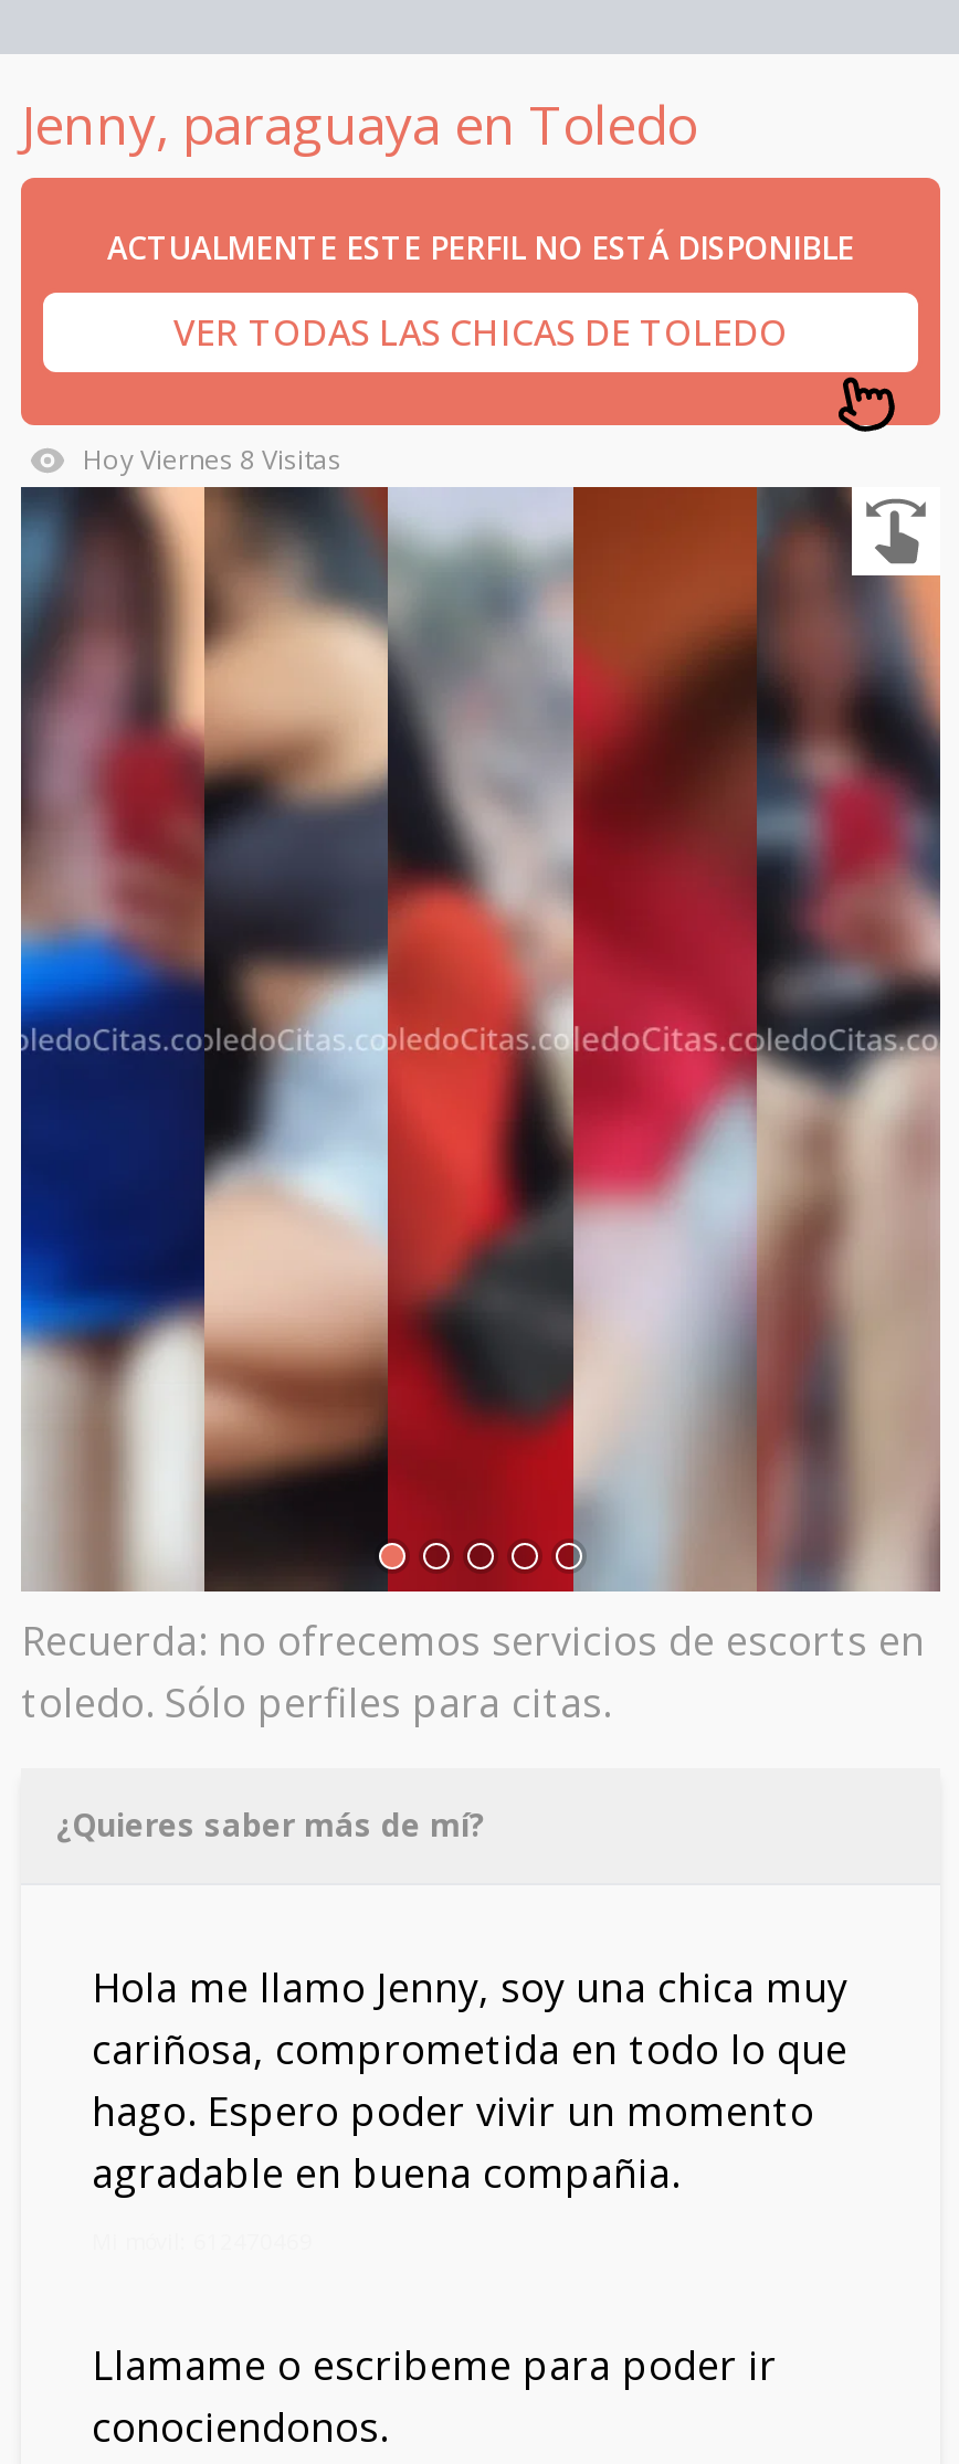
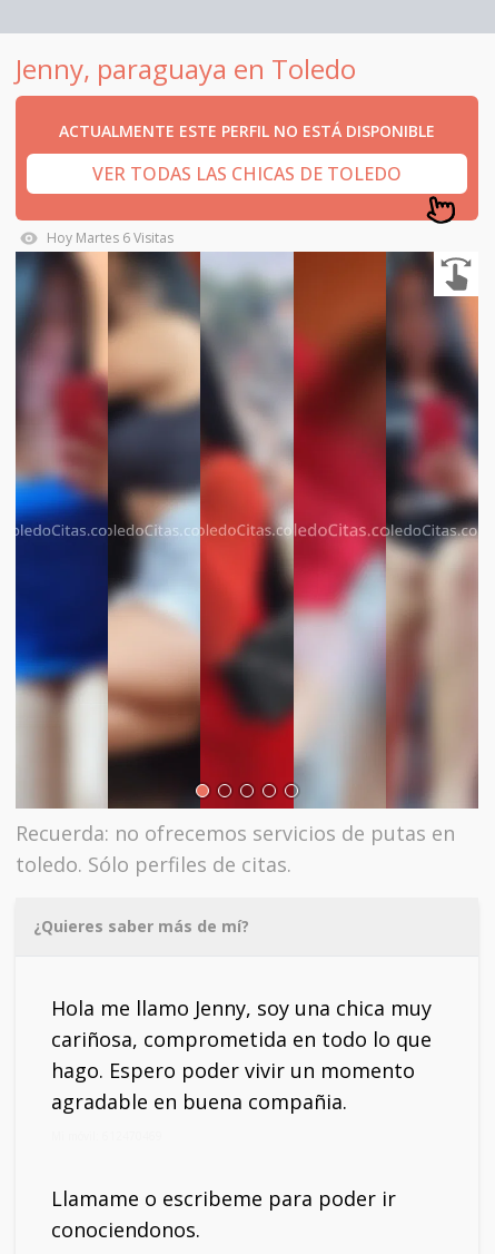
[83,441,341,478] Hoy Viernes 8 Visitas -> [47,228,174,247] Hoy Martes 6 Visitas
[21,1614,925,1667] Recuerda: no ofrecemos servicios de escorts en -> [16,820,455,846] Recuerda: no ofrecemos servicios de putas en
[21,1675,611,1728] toledo. Sólo perfiles para citas. -> [16,851,291,878] toledo. Sólo perfiles de citas.

